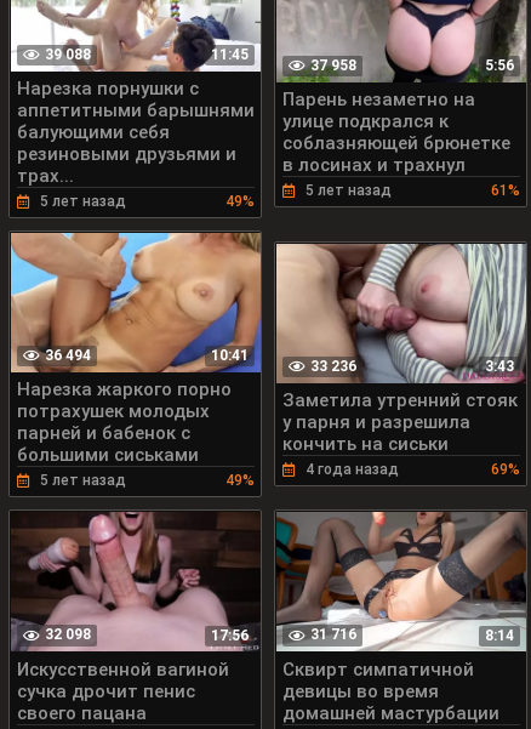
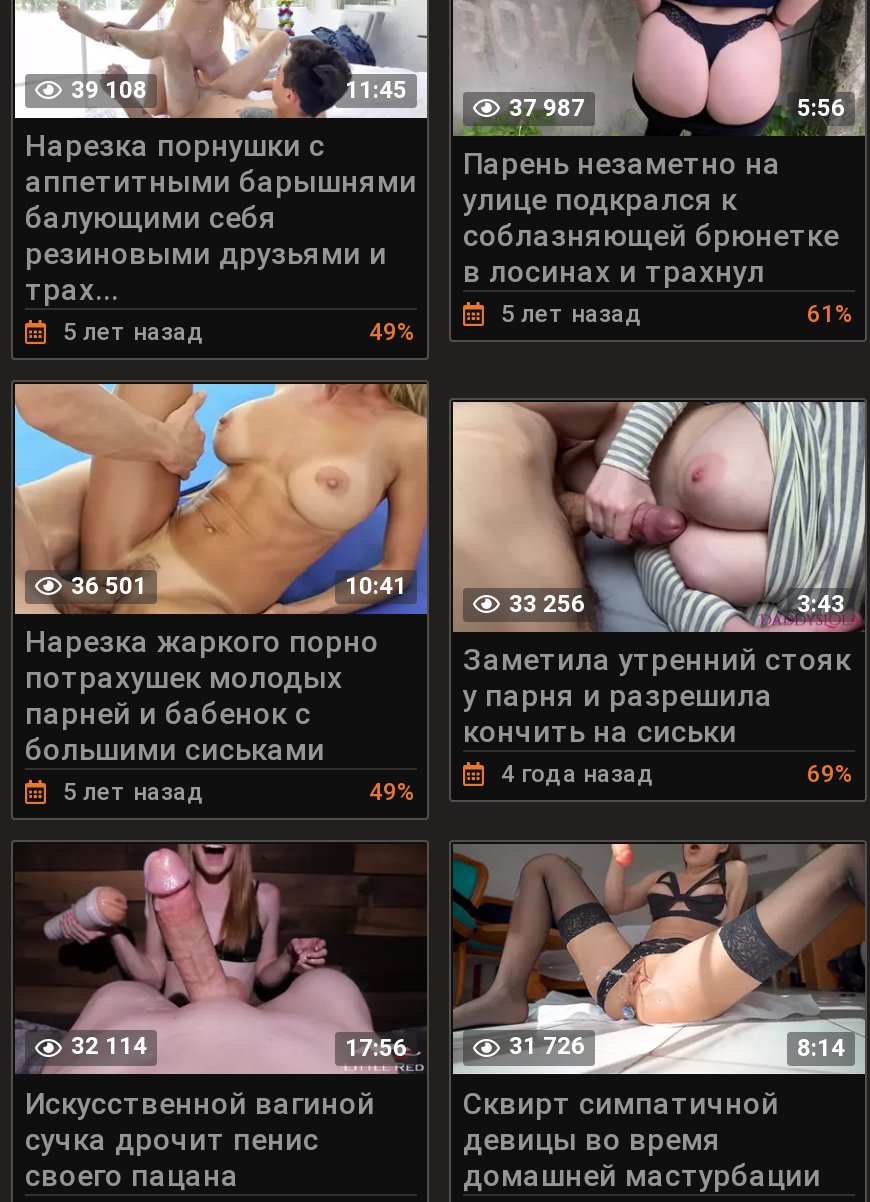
[45,46,91,63] 39 088 -> [71,76,147,104] 39 108
[310,57,356,74] 37 958 -> [509,94,585,122] 37 987
[45,347,91,364] 36 494 -> [71,572,147,600] 36 501
[310,358,356,375] 33 236 -> [509,590,585,618] 33 256
[45,627,91,643] 32 098 -> [71,1033,147,1061] 32 114
[310,627,356,643] 31 716 -> [509,1033,585,1061] 31 726

